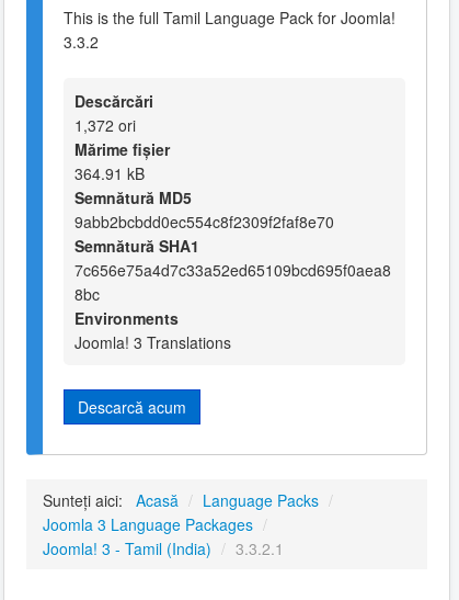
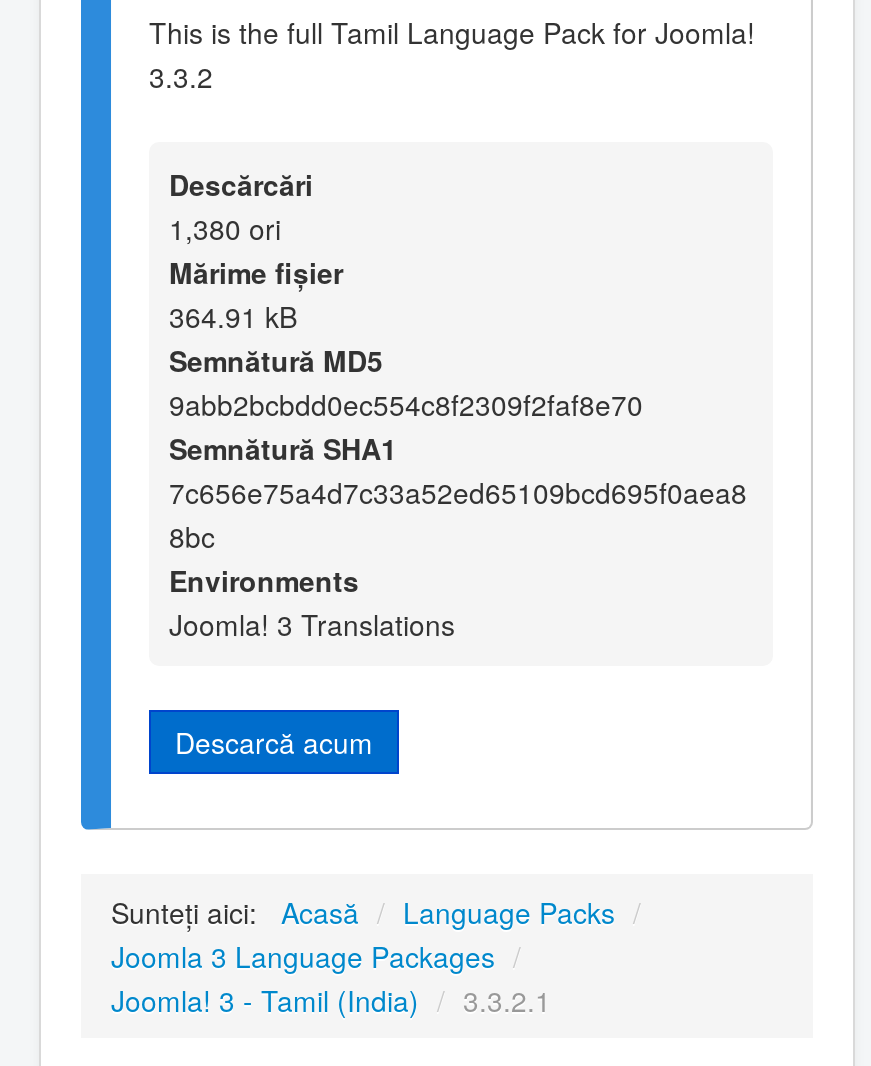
[74,114,136,136] 1,372 ori -> [169,208,281,248] 1,380 ori

